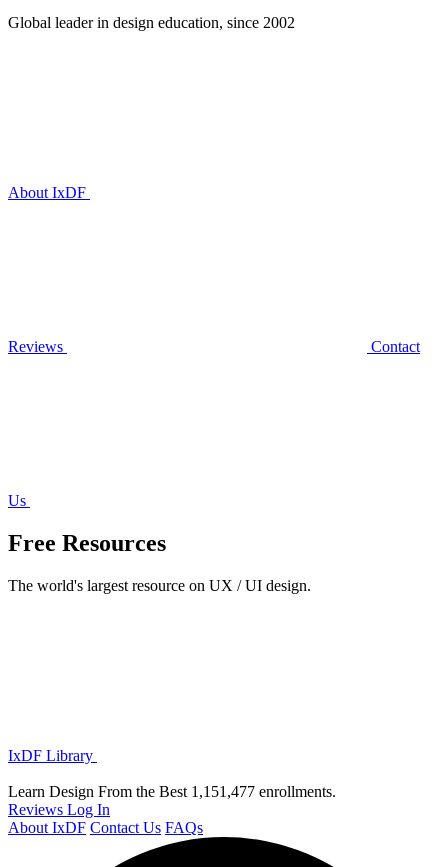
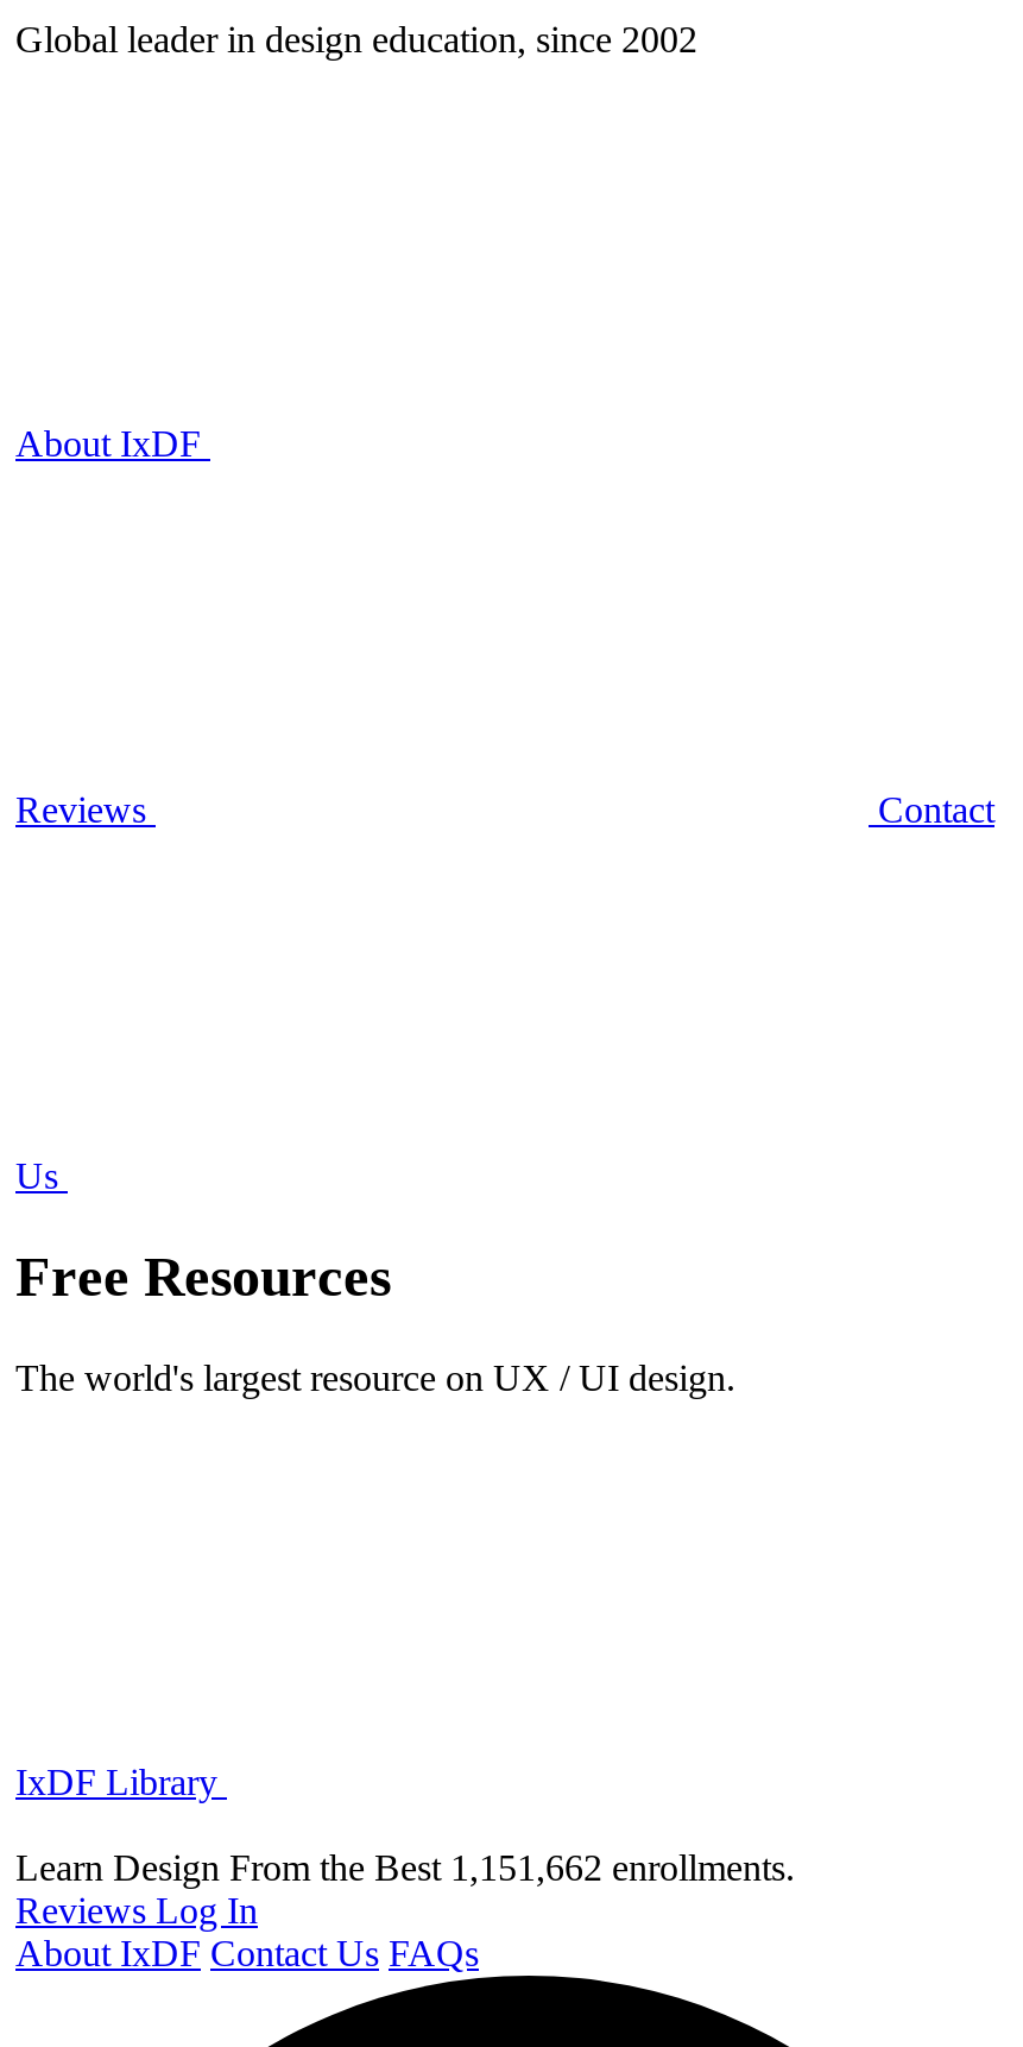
[8,783,336,800] Learn Design From the Best 1,151,477 enrollments. -> [15,1847,795,1887] Learn Design From the Best 1,151,662 enrollments.

